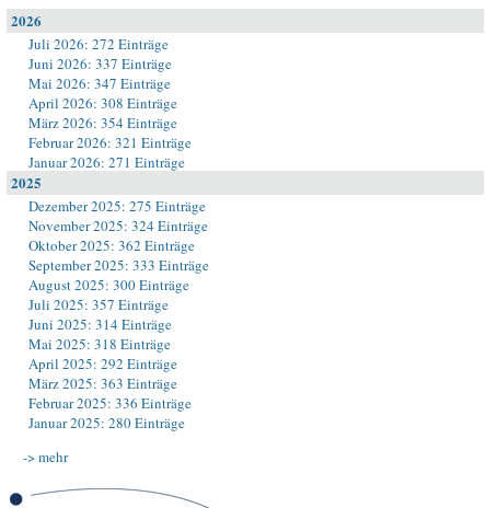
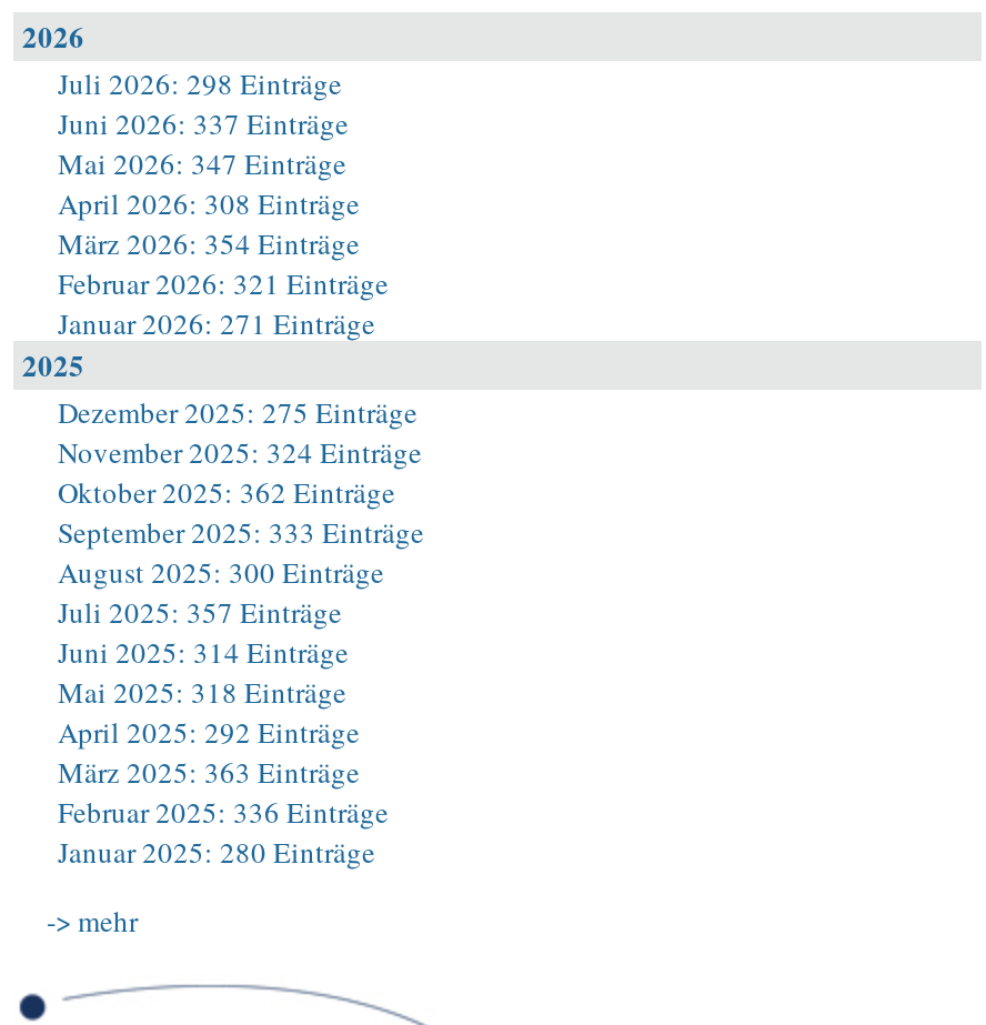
[28,34,169,54] Juli 2026: 272 Einträge -> [58,63,342,103] Juli 2026: 298 Einträge

